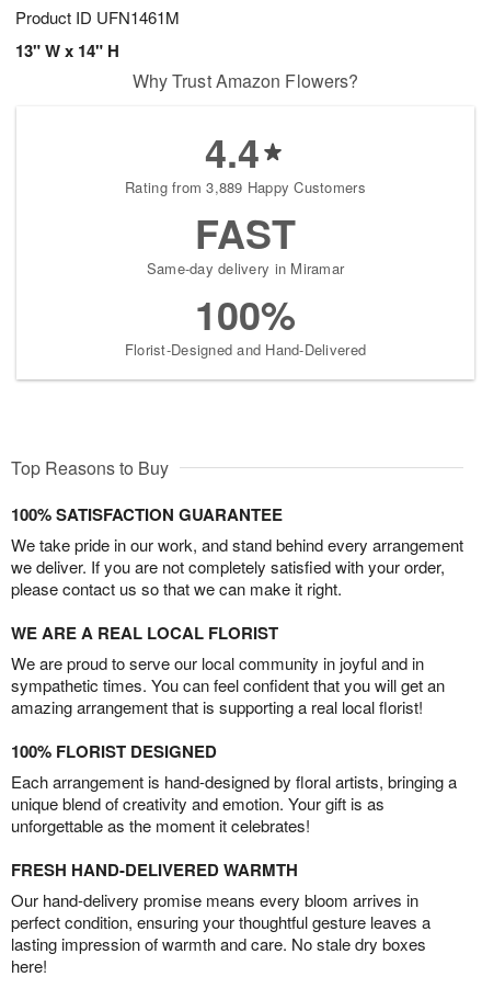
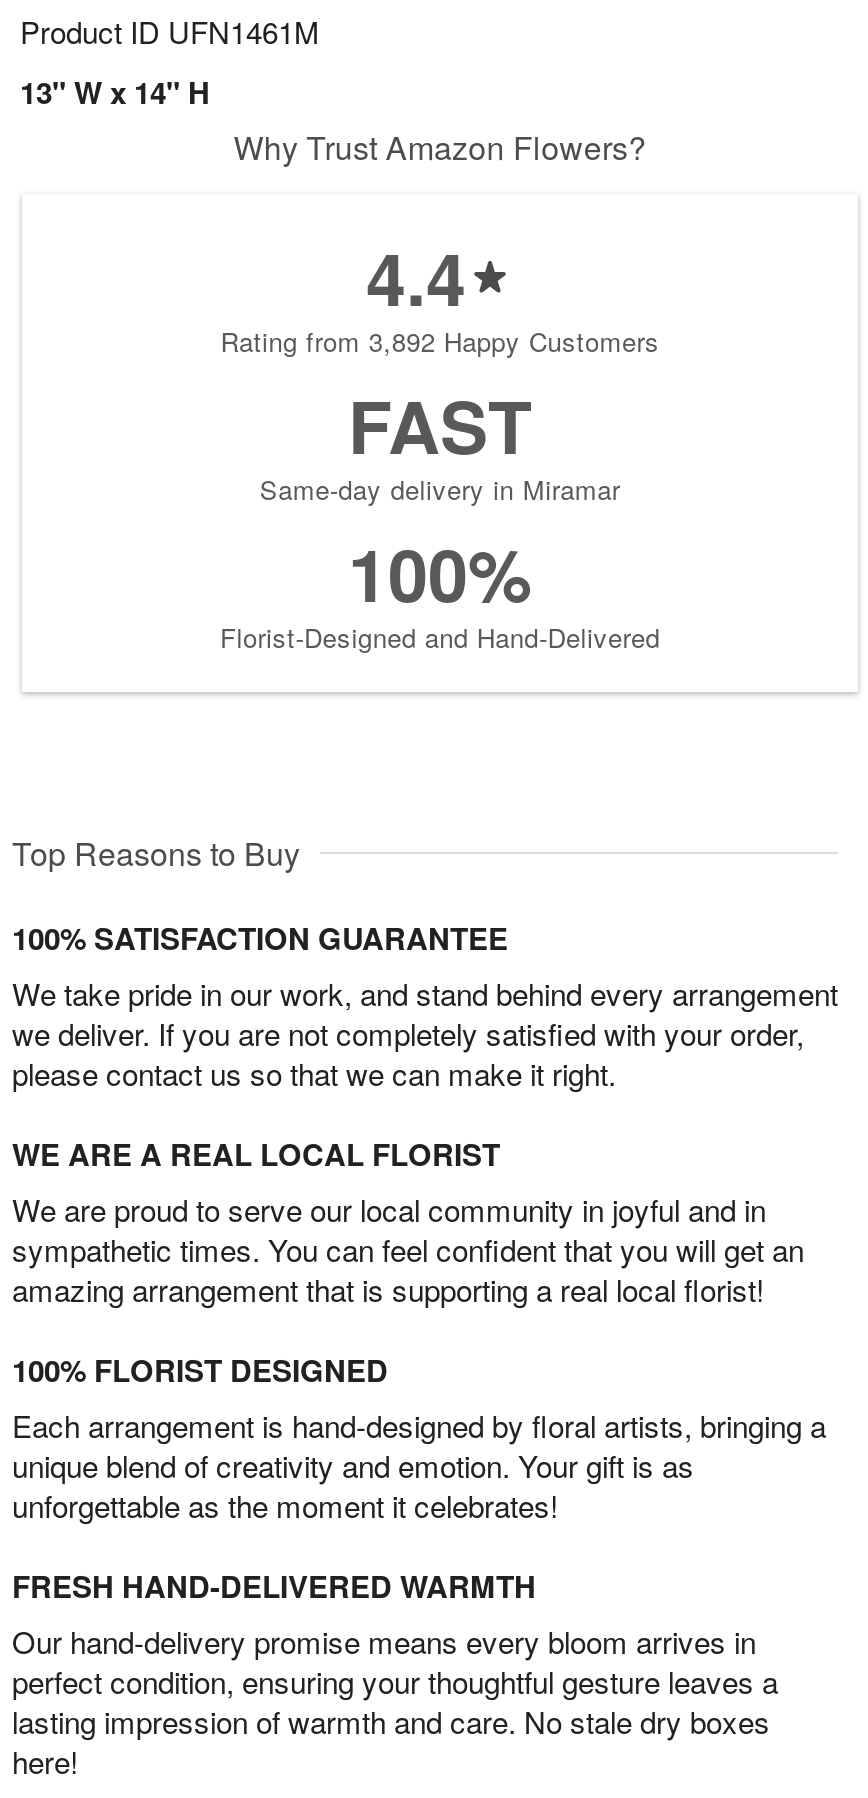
[125,177,366,198] Rating from 3,889 Happy Customers -> [220,323,660,361] Rating from 3,892 Happy Customers

